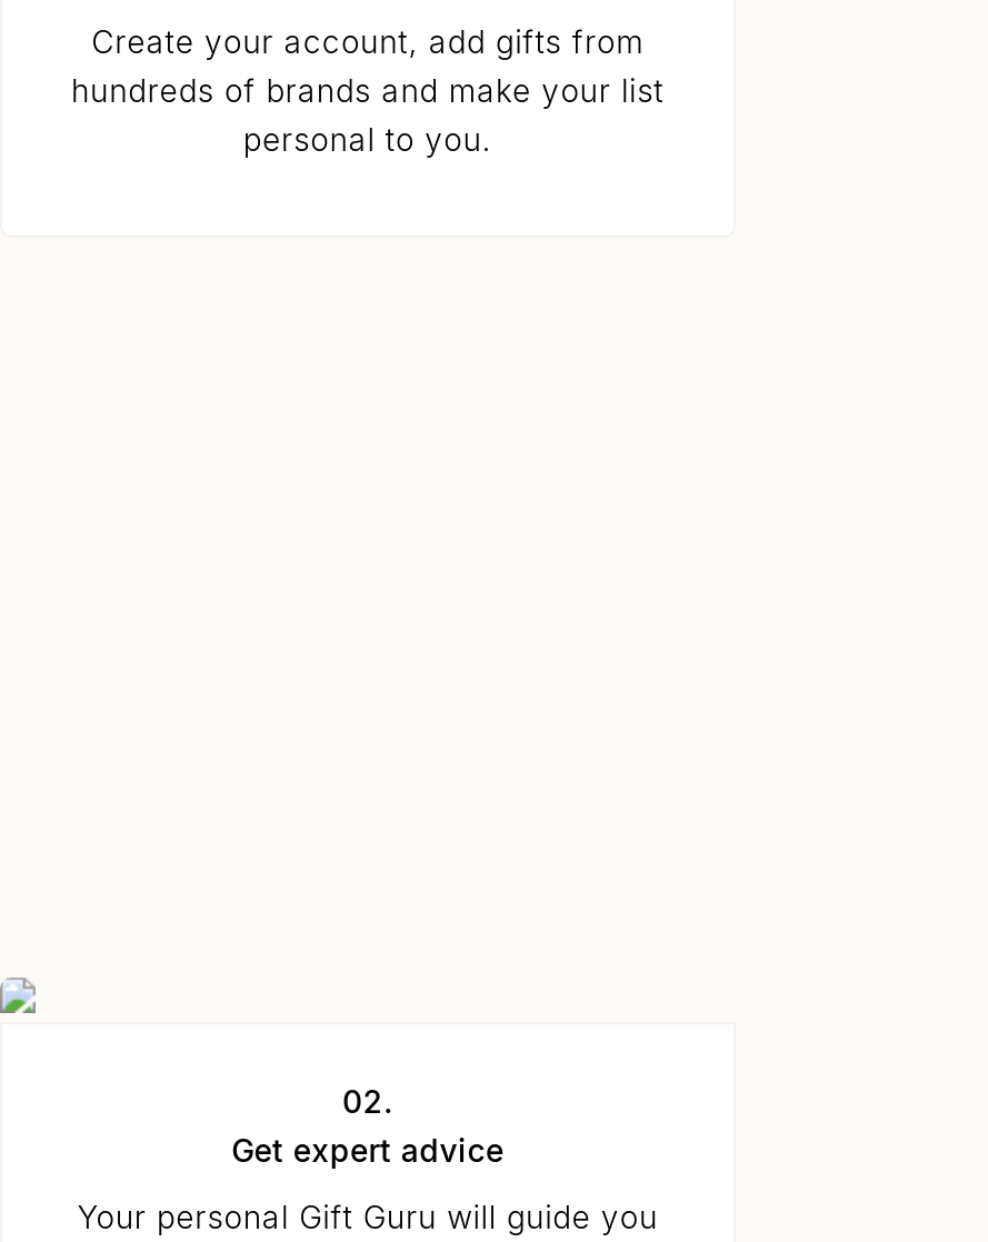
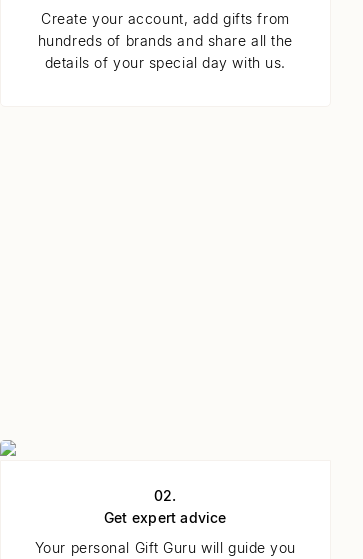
[71,71,664,158] hundreds of brands and make your list | personal to you. -> [38,32,293,71] hundreds of brands and share all the | details of your special day with us.

